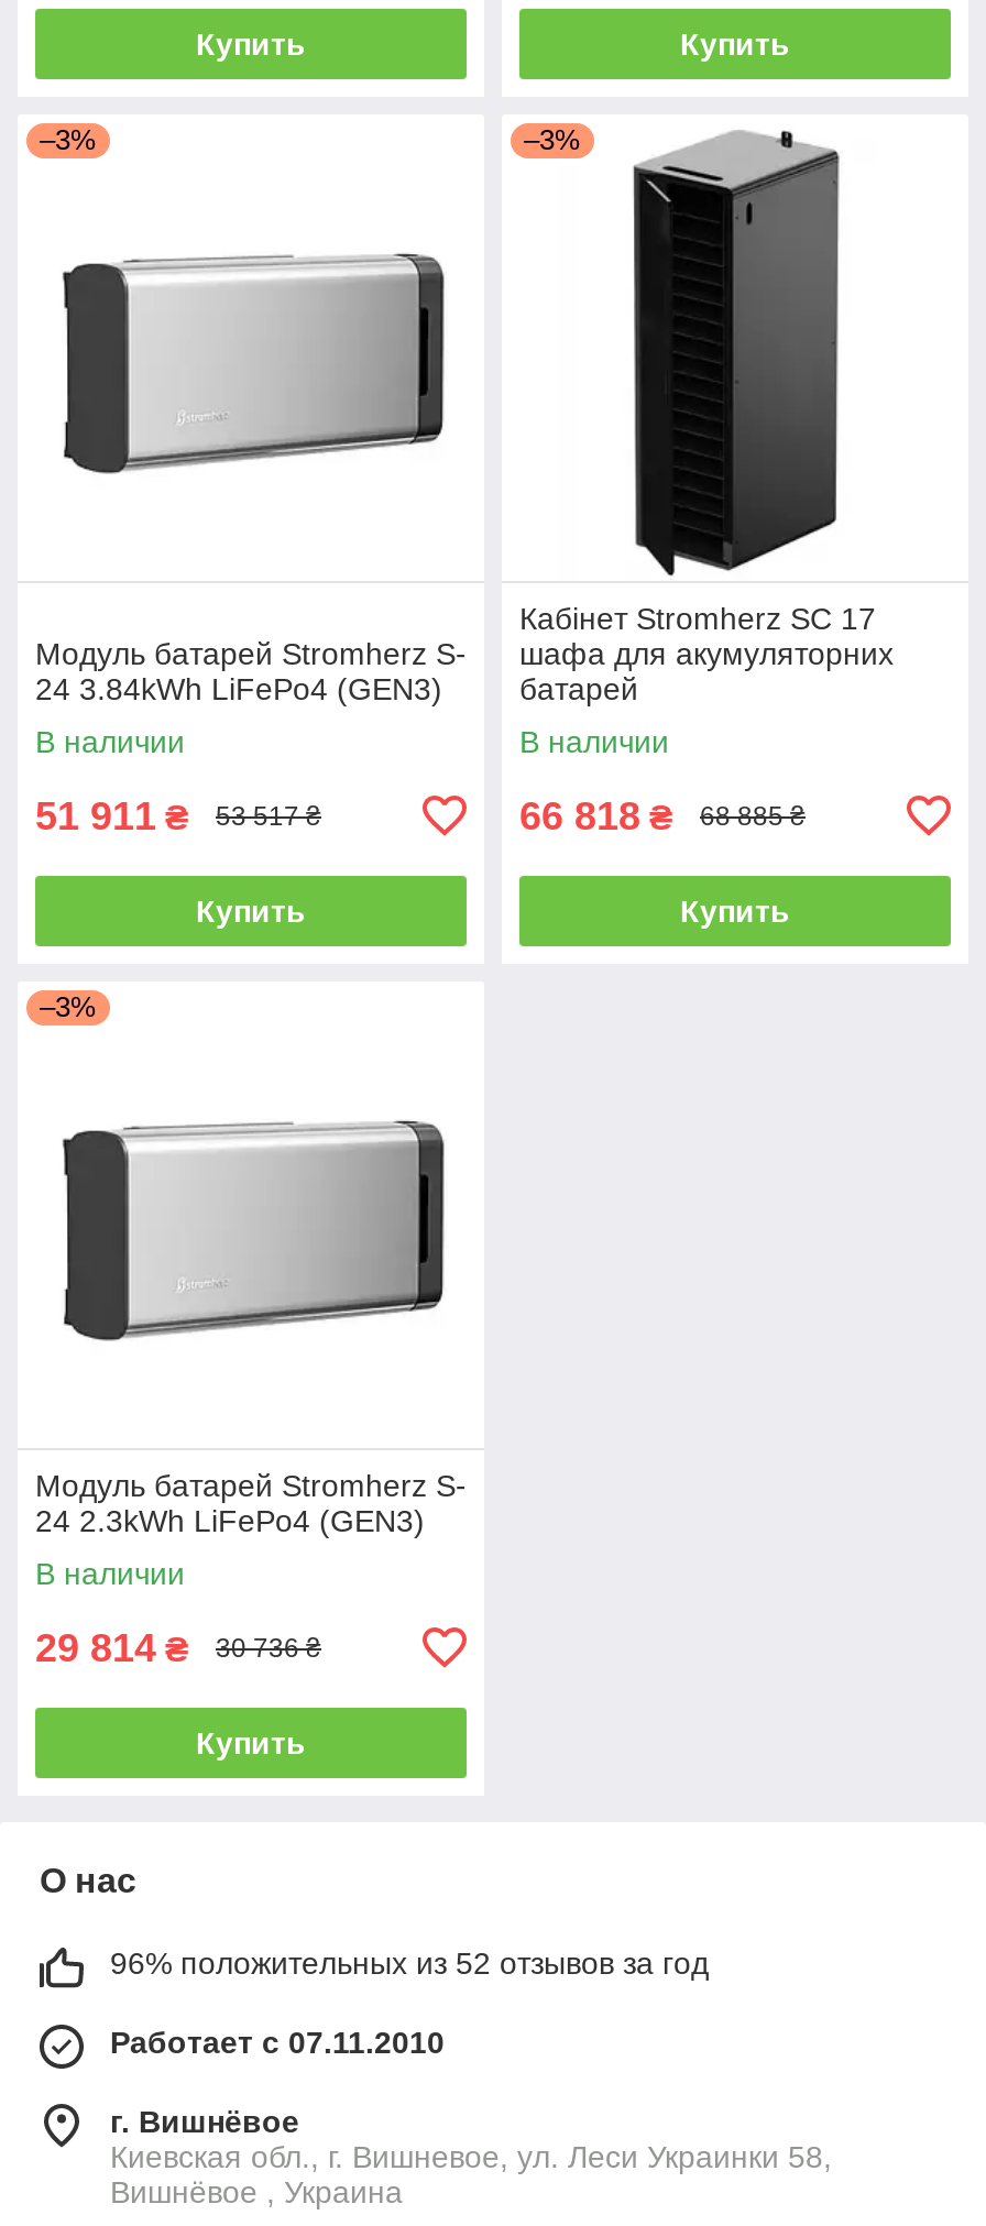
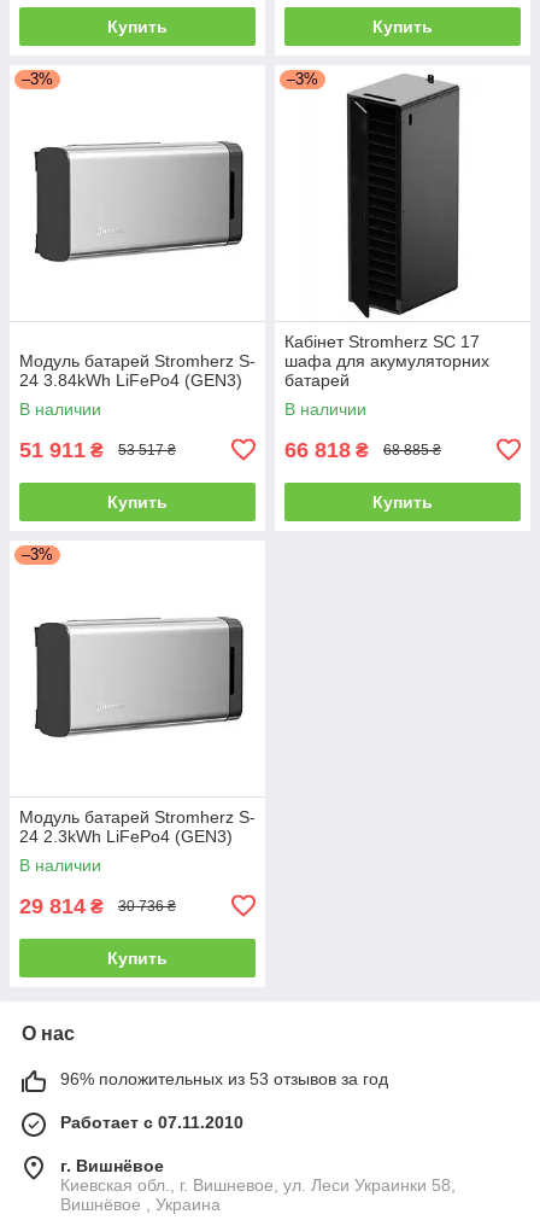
[110,1945,709,1980] 96% положительных из 52 отзывов за год -> [60,1069,388,1088] 96% положительных из 53 отзывов за год

